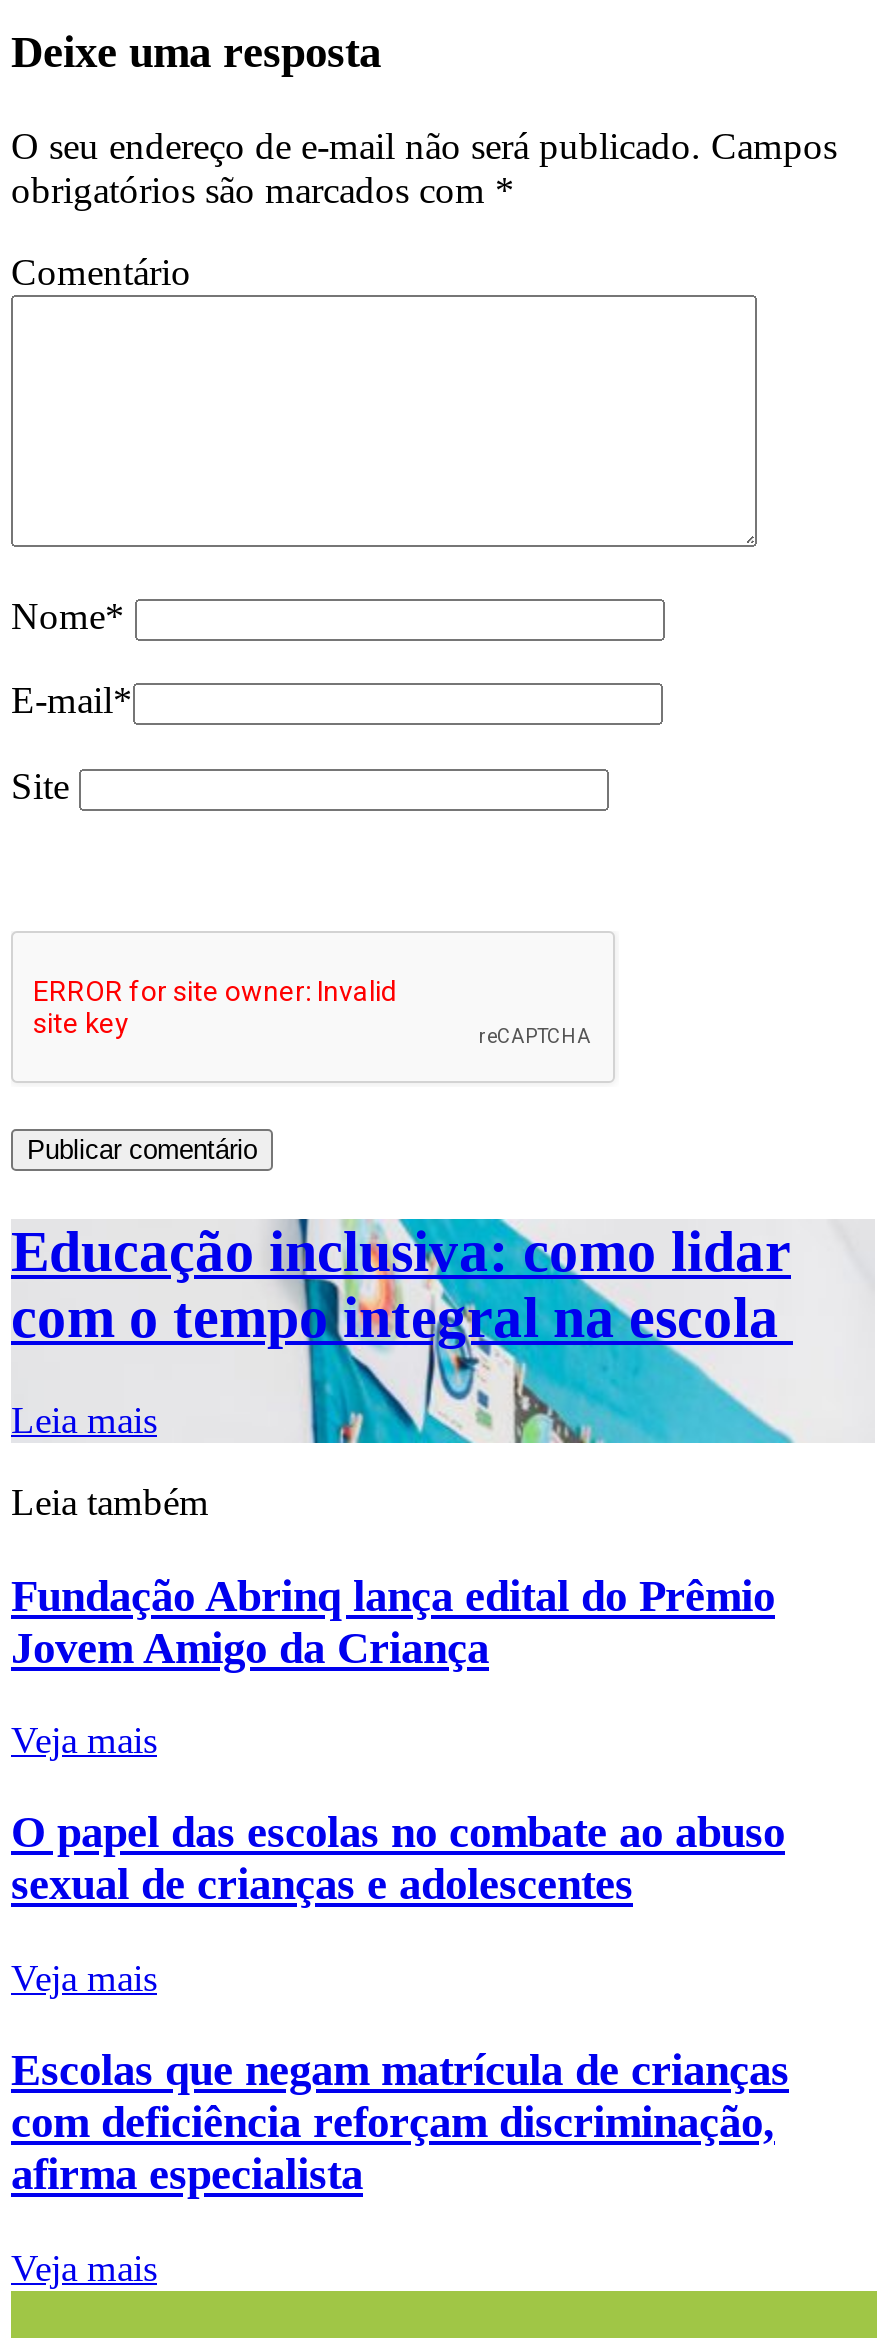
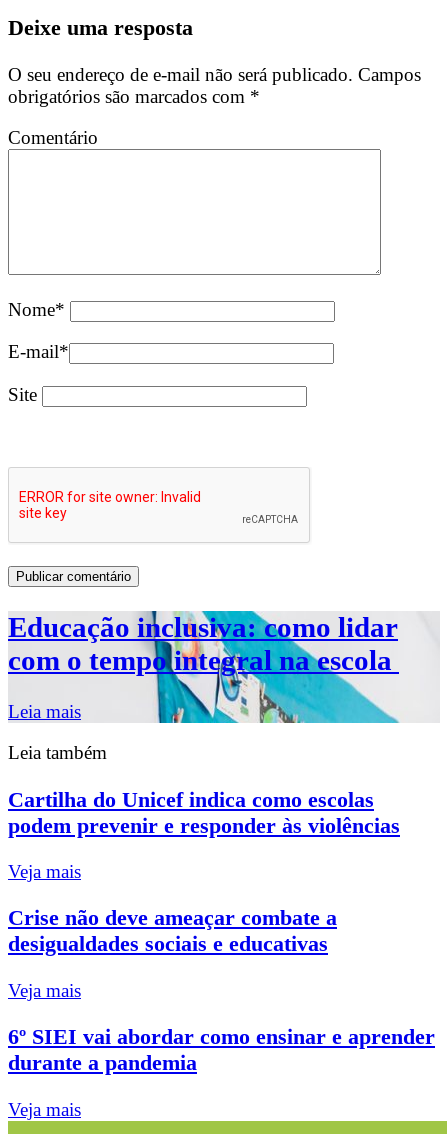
[11,1570,775,1672] Fundação Abrinq lança edital do Prêmio | Jovem Amigo da Criança -> [8,786,400,837] Cartilha do Unicef indica como escolas | podem prevenir e responder às violências
[11,1808,785,1910] O papel das escolas no combate ao abuso | sexual de crianças e adolescentes -> [8,905,337,956] Crise não deve ameaçar combate a | desigualdades sociais e educativas
[11,2046,789,2200] Escolas que negam matrícula de crianças | com deficiência reforçam discriminação, | afirma especialista -> [8,1024,435,1075] 6º SIEI vai abordar como ensinar e aprender | durante a pandemia

